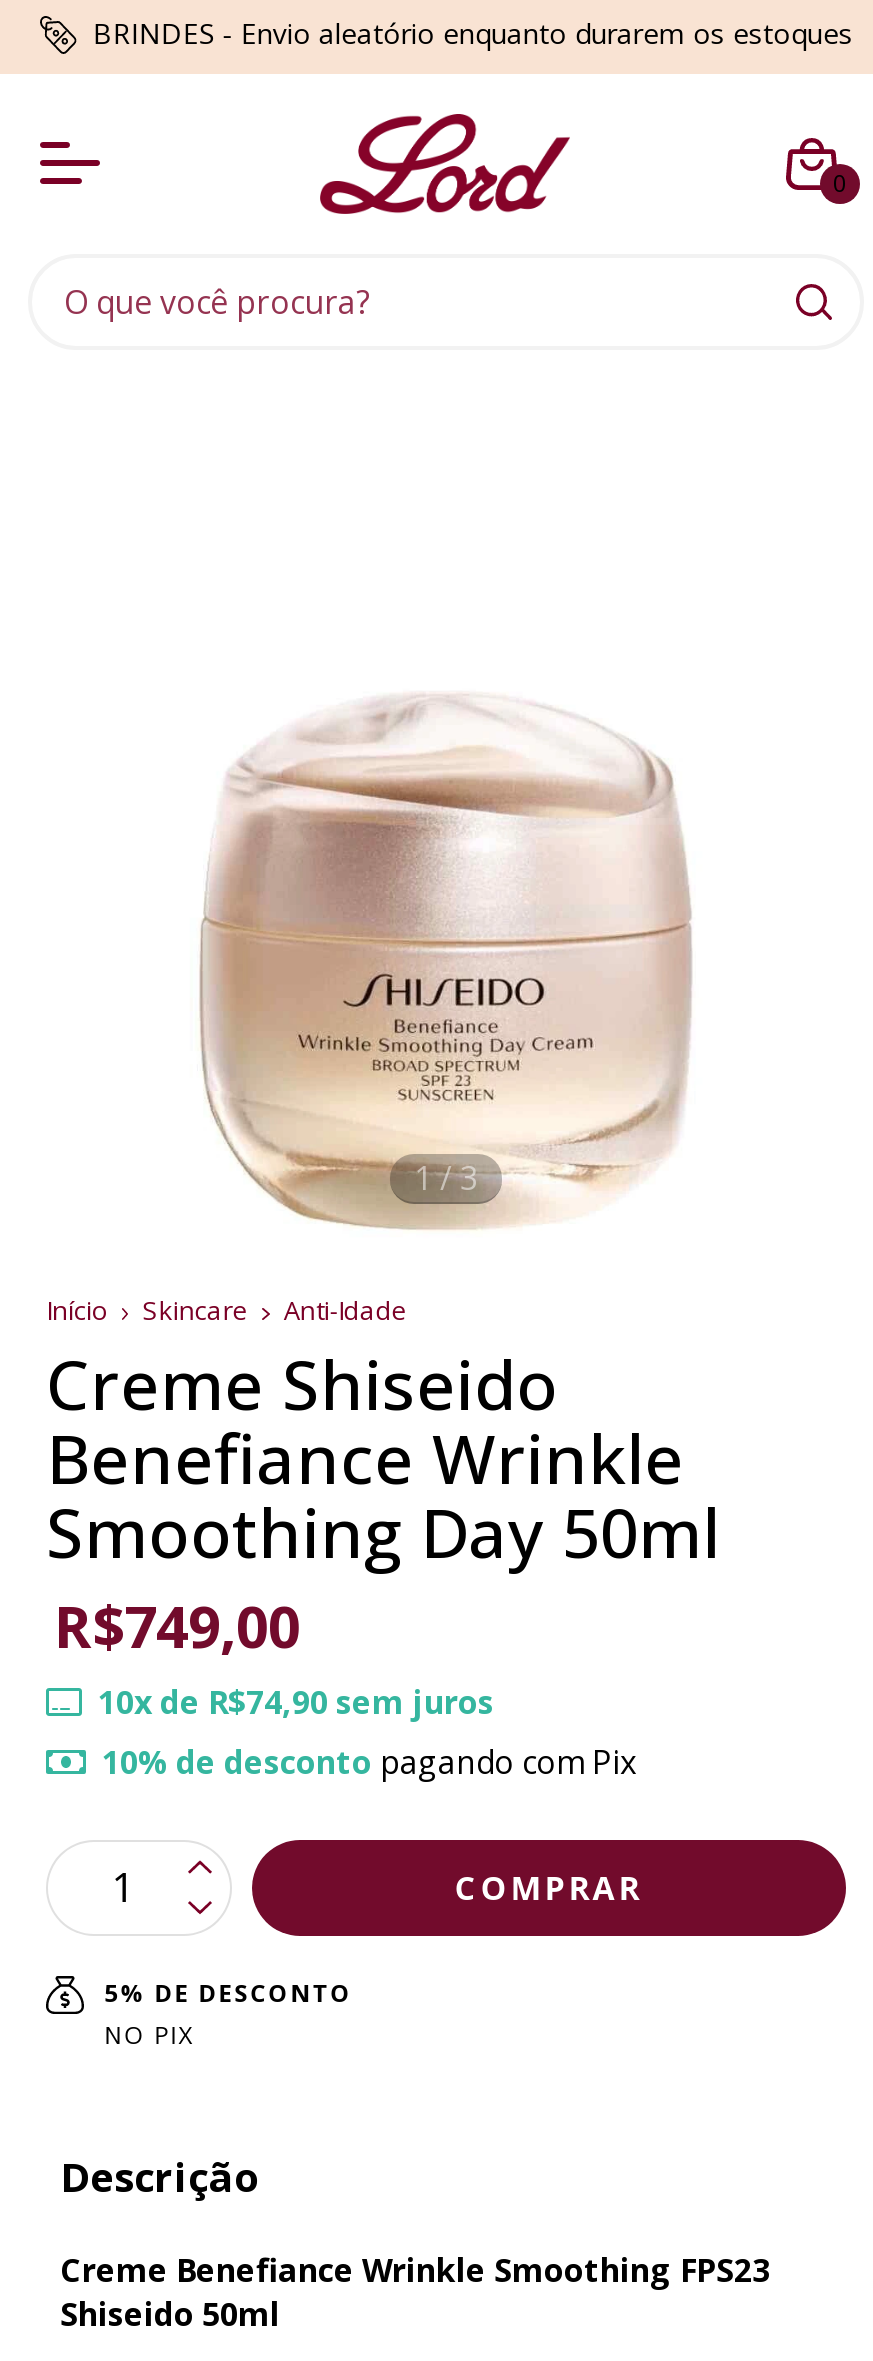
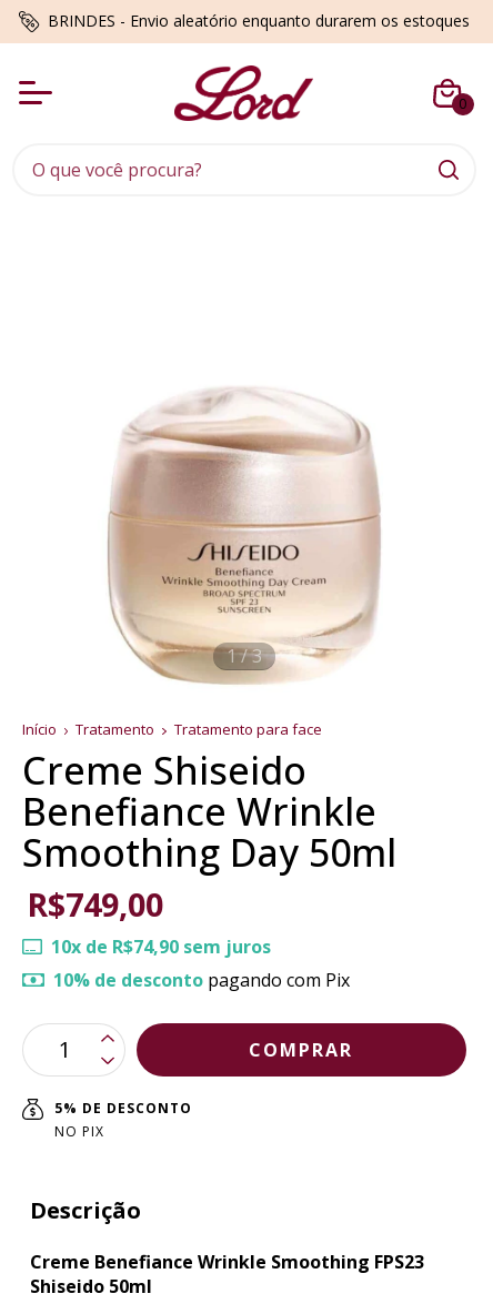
[143,1291,408,1327] Skincare | Anti-Idade -> [76,719,322,739] Tratamento | Tratamento para face

